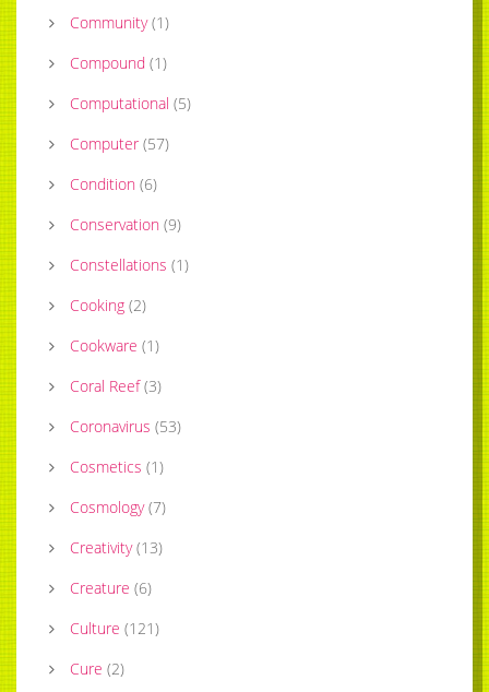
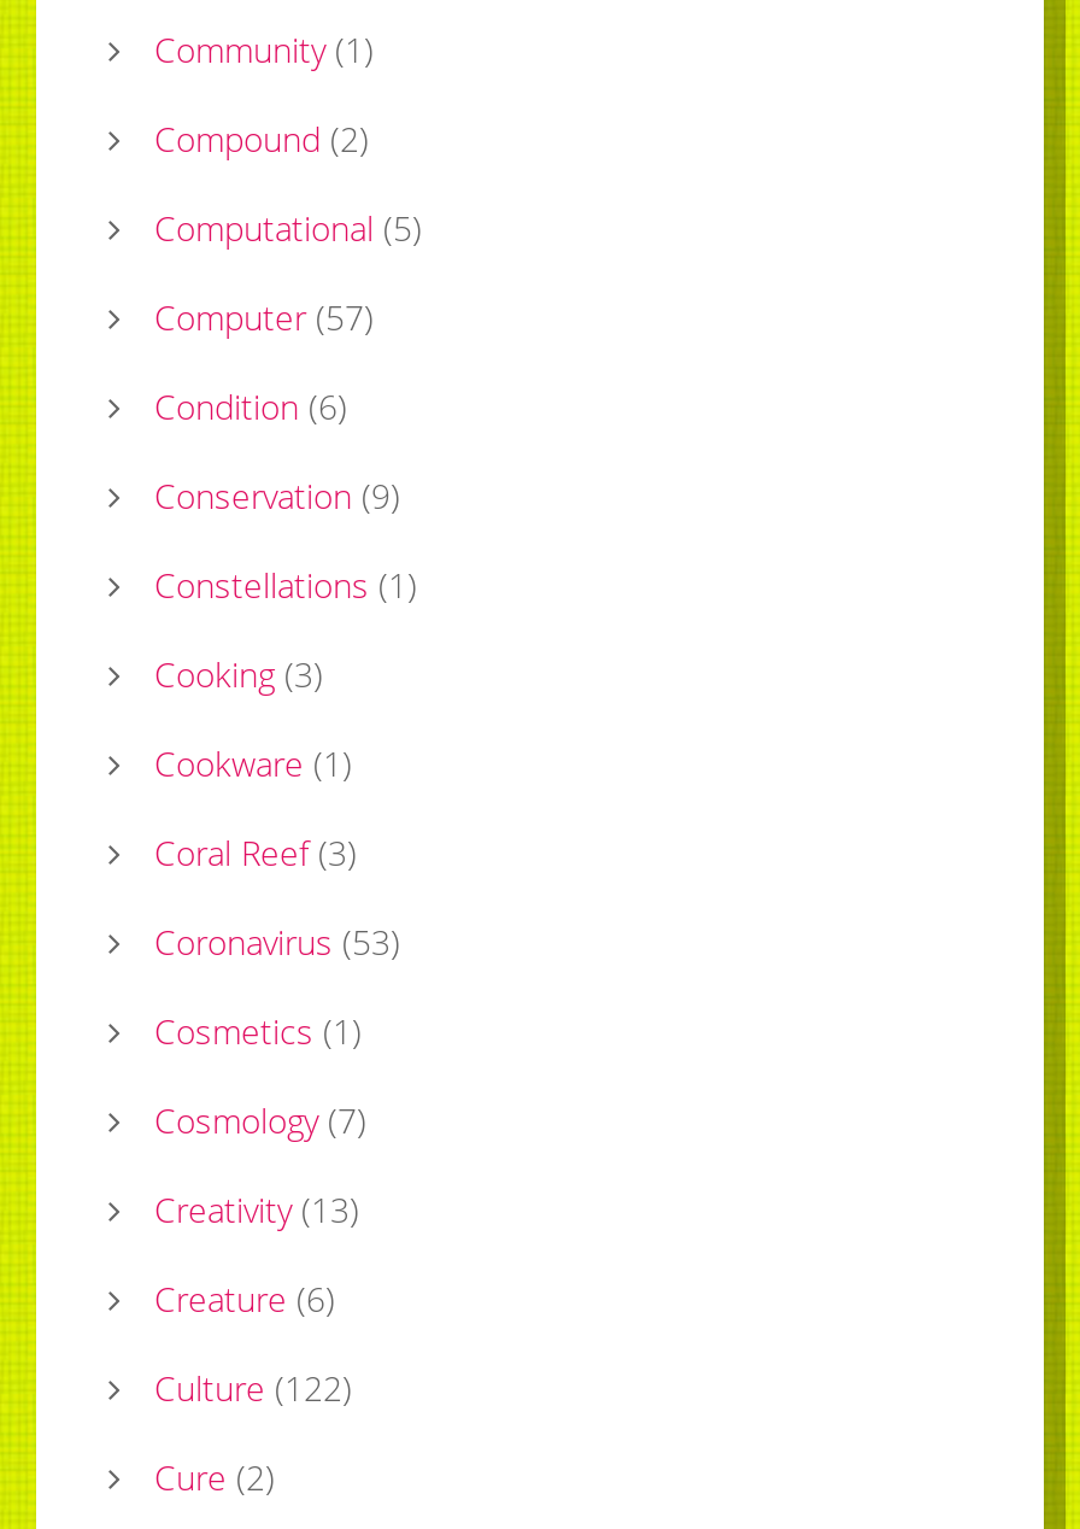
[70,52,167,73] Compound (1) -> [154,116,369,162] Compound (2)
[70,295,146,315] Cooking (2) -> [154,651,323,697] Cooking (3)
[70,618,159,639] Culture (121) -> [154,1365,352,1411] Culture (122)

